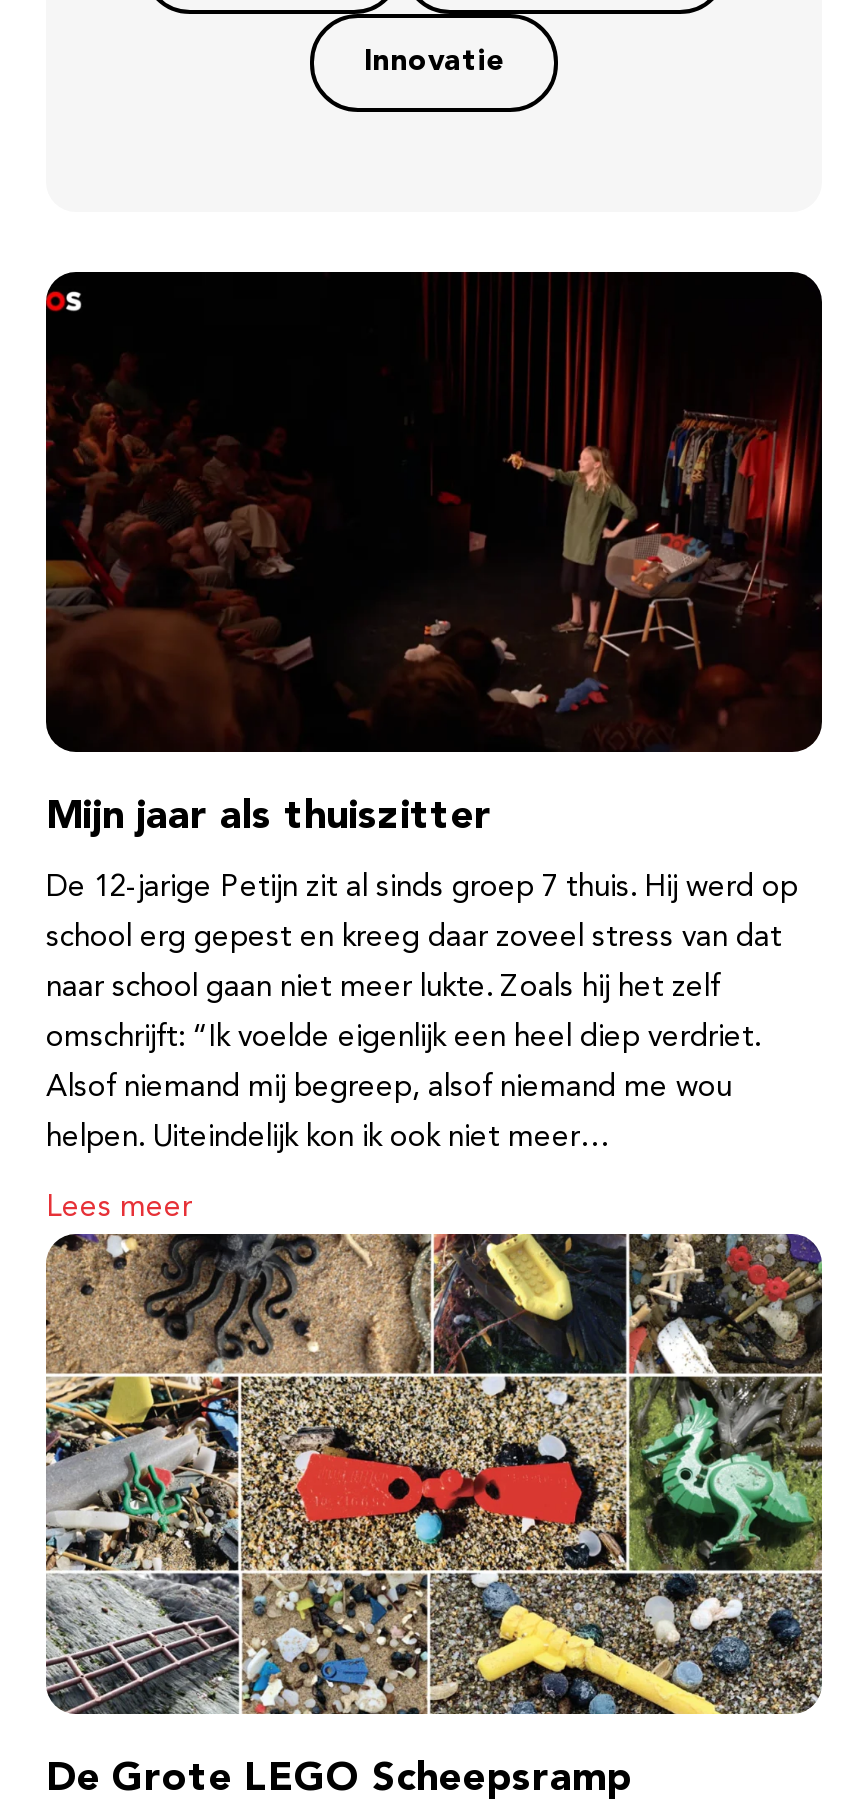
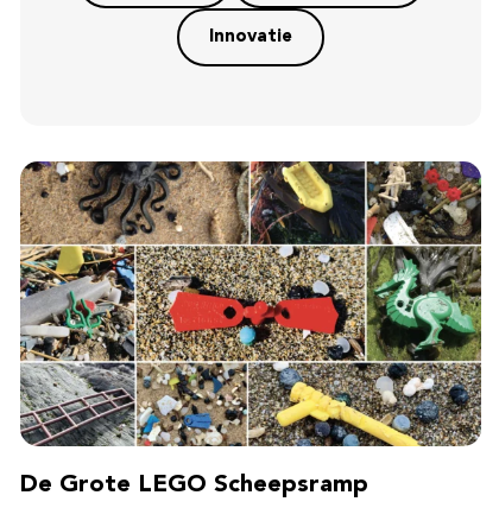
[44,270,824,1224] [image] | Mijn jaar als thuiszitter | De 12-jarige Petijn zit al sinds groep 7 thuis. Hij werd op | school erg gepest en kreeg daar zoveel stress van dat | naar school gaan niet meer lukte. Zoals hij het zelf | omschrijft: “Ik voelde eigenlijk een heel diep verdriet. | Alsof niemand mij begreep, alsof niemand me wou | helpen. Uiteindelijk kon ik ook niet meer… | Lees meer -> none

